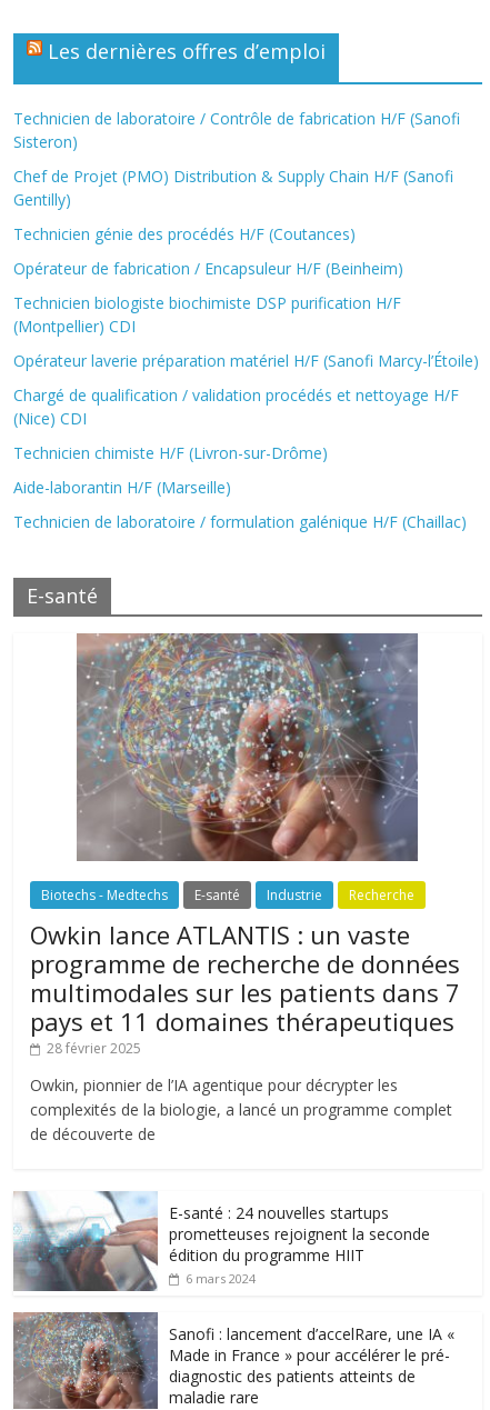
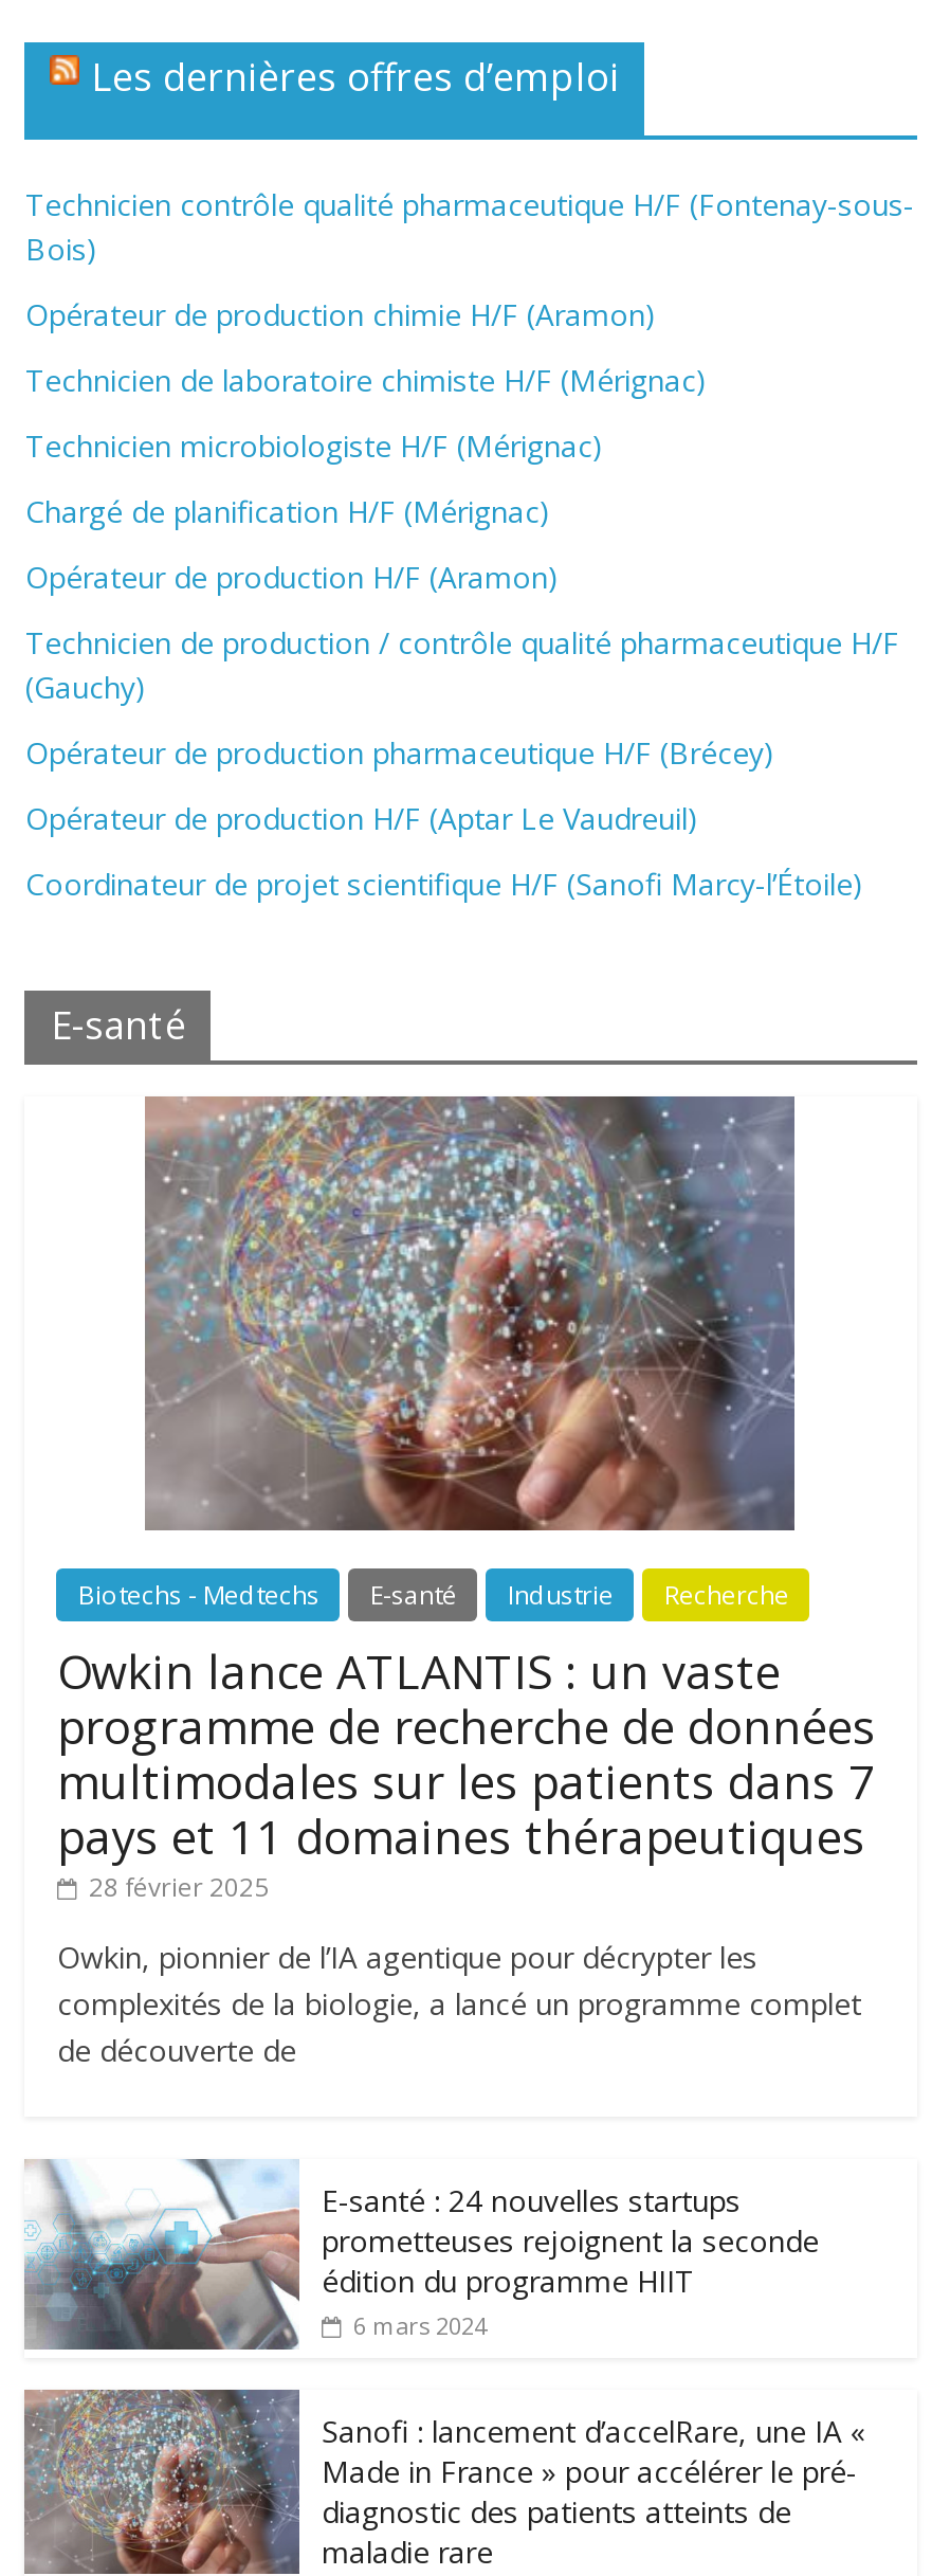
[14,108,460,152] Technicien de laboratoire / Contrôle de fabrication H/F (Sanofi | Sisteron) -> [25,184,914,269] Technicien contrôle qualité pharmaceutique H/F (Fontenay-sous- | Bois)
[14,166,454,210] Chef de Projet (PMO) Distribution & Supply Chain H/F (Sanofi | Gentilly) -> [25,294,656,334] Opérateur de production chimie H/F (Aramon)
[14,223,356,244] Technicien génie des procédés H/F (Coutances) -> [25,360,706,400] Technicien de laboratoire chimiste H/F (Mérignac)
[14,258,404,279] Opérateur de fabrication / Encapsuleur H/F (Beinheim) -> [25,425,603,466] Technicien microbiologiste H/F (Mérignac)
[14,292,402,337] Technicien biologiste biochimiste DSP purification H/F | (Montpellier) CDI -> [25,491,550,531] Chargé de planification H/F (Mérignac)
[14,350,479,371] Opérateur laverie préparation matériel H/F (Sanofi Marcy-l’Étoile) -> [25,557,558,597] Opérateur de production H/F (Aramon)
[14,384,459,429] Chargé de qualification / validation procédés et nettoyage H/F | (Nice) CDI -> [25,622,899,707] Technicien de production / contrôle qualité pharmaceutique H/F | (Gauchy)
[14,442,328,463] Technicien chimiste H/F (Livron-sur-Drôme) -> [25,732,774,773] Opérateur de production pharmaceutique H/F (Brécey)
[14,477,232,498] Aide-laborantin H/F (Marseille) -> [25,798,698,838] Opérateur de production H/F (Aptar Le Vaudreuil)
[14,511,467,532] Technicien de laboratoire / formulation galénique H/F (Chaillac) -> [25,864,863,904] Coordinateur de projet scientifique H/F (Sanofi Marcy-l’Étoile)

